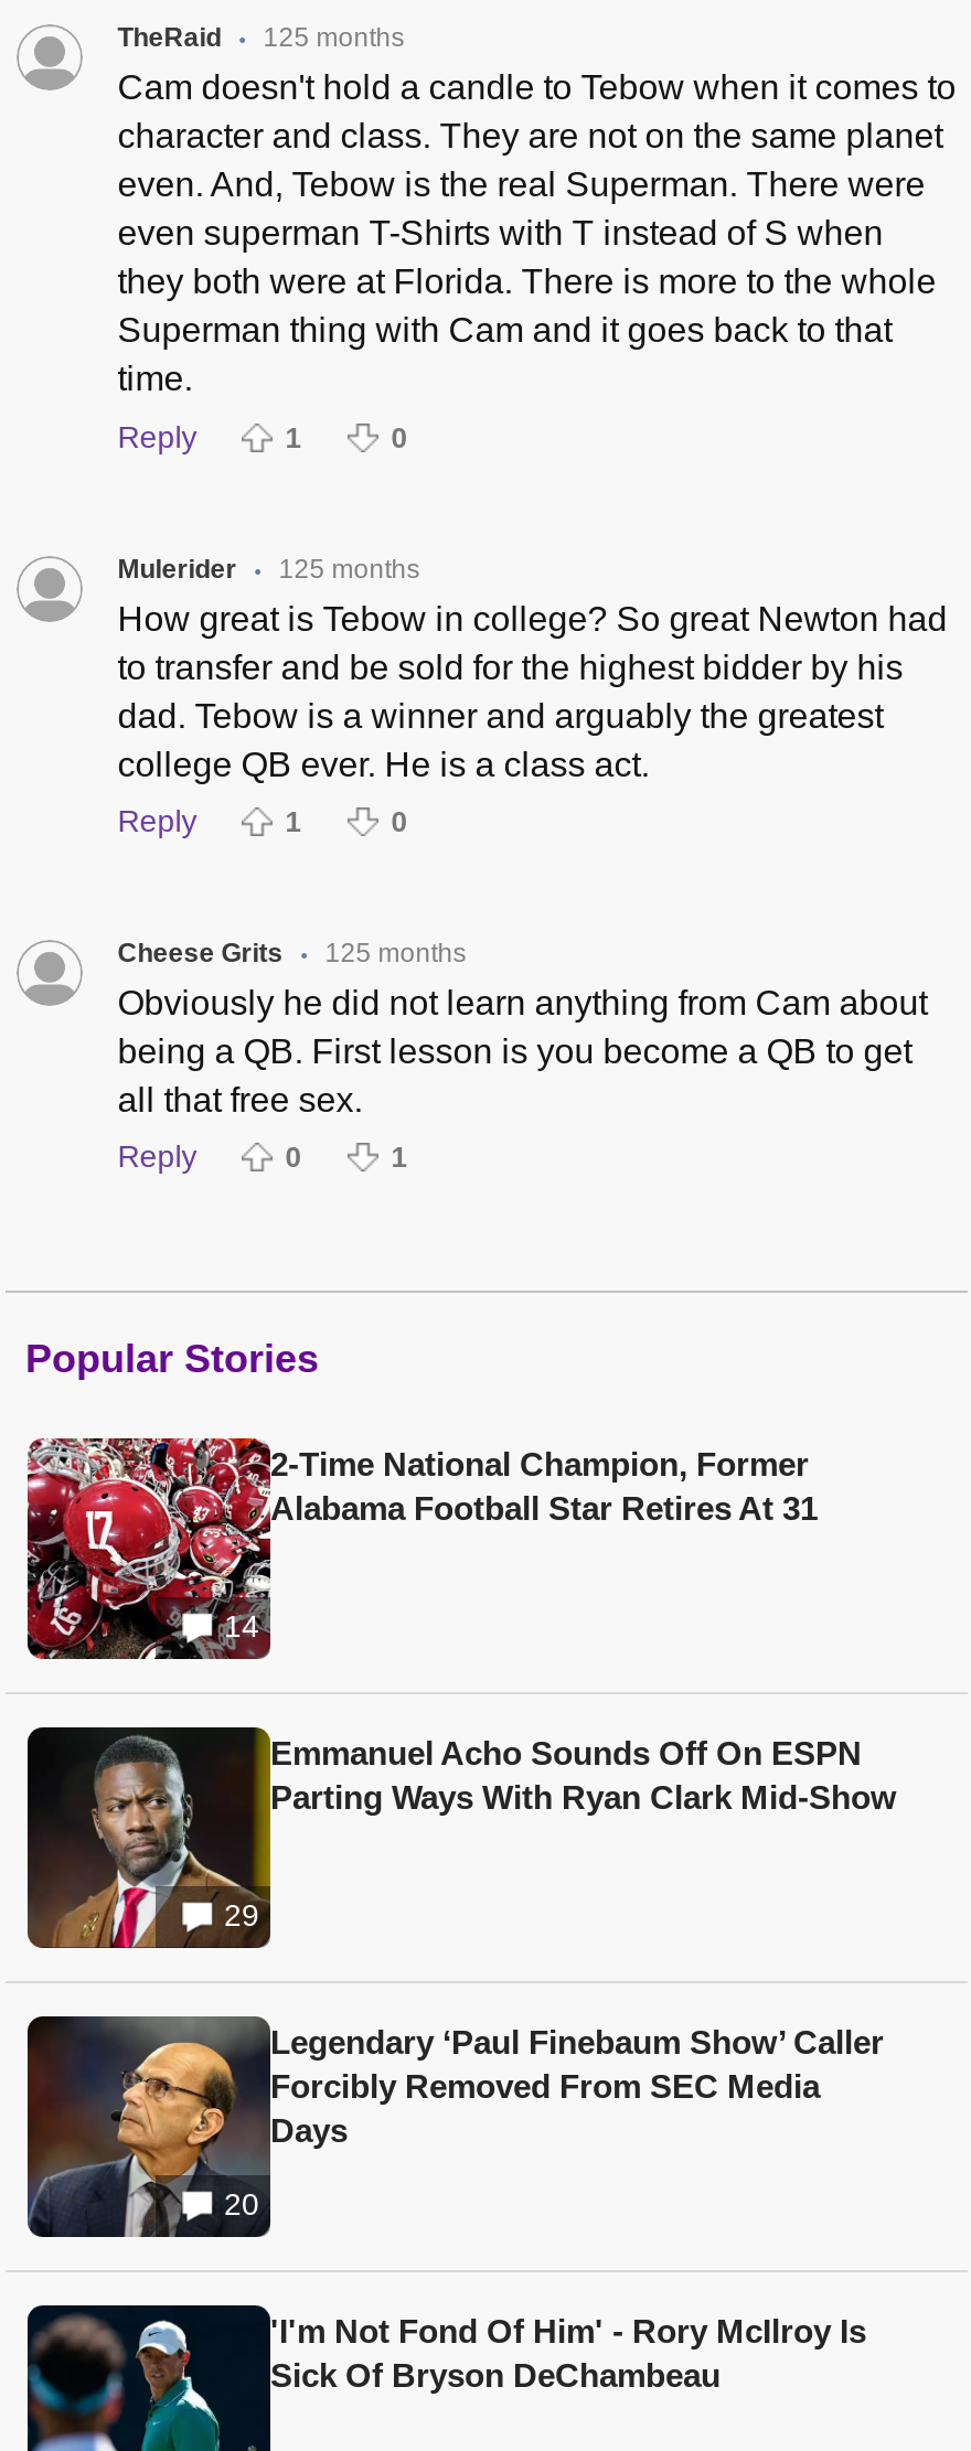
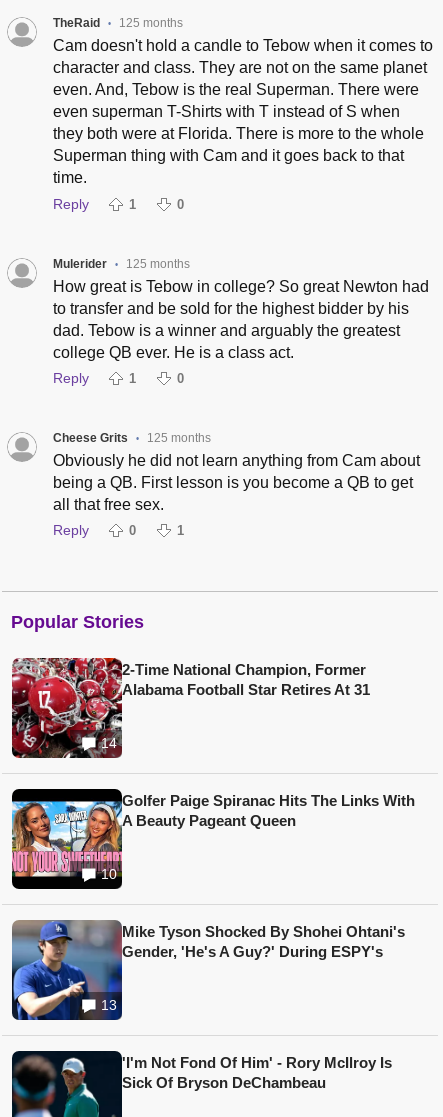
[25,1734,273,1950] [image] | 29 -> [11,791,123,890] [image] | 10
[270,1733,897,1815] Emmanuel Acho Sounds Off On ESPN | Parting Ways With Ryan Clark Mid-Show -> [122,792,415,829] Golfer Paige Spiranac Hits The Links With | A Beauty Pageant Queen
[25,2014,270,2239] [image] | 20 -> [11,920,122,1021] [image] | 13
[270,2022,884,2148] Legendary ‘Paul Finebaum Show’ Caller | Forcibly Removed From SEC Media | Days -> [122,923,405,960] Mike Tyson Shocked By Shohei Ohtani's | Gender, 'He's A Guy?' During ESPY's

